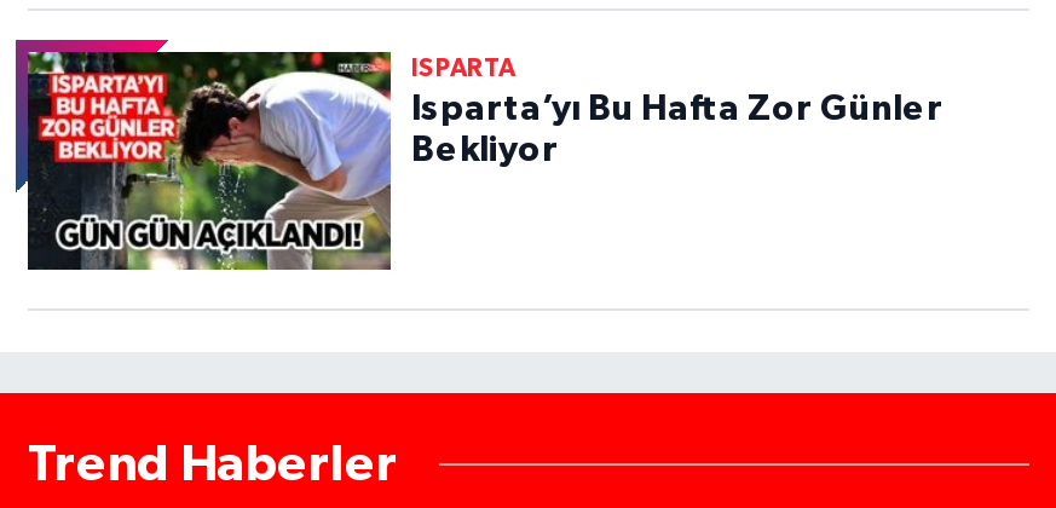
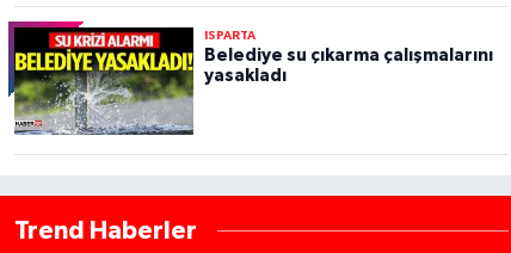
[21,39,944,271] [image] | Isparta’yı Bu Hafta Zor Günler | Bekliyor -> [13,26,492,136] [image] | Belediye su çıkarma çalışmalarını | yasakladı

